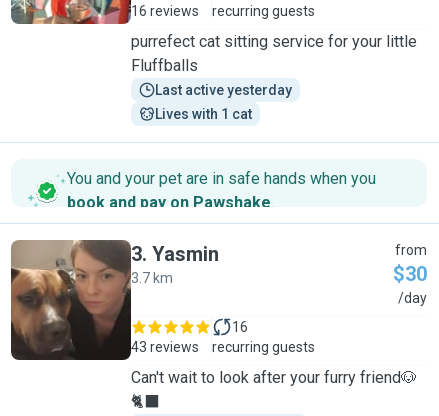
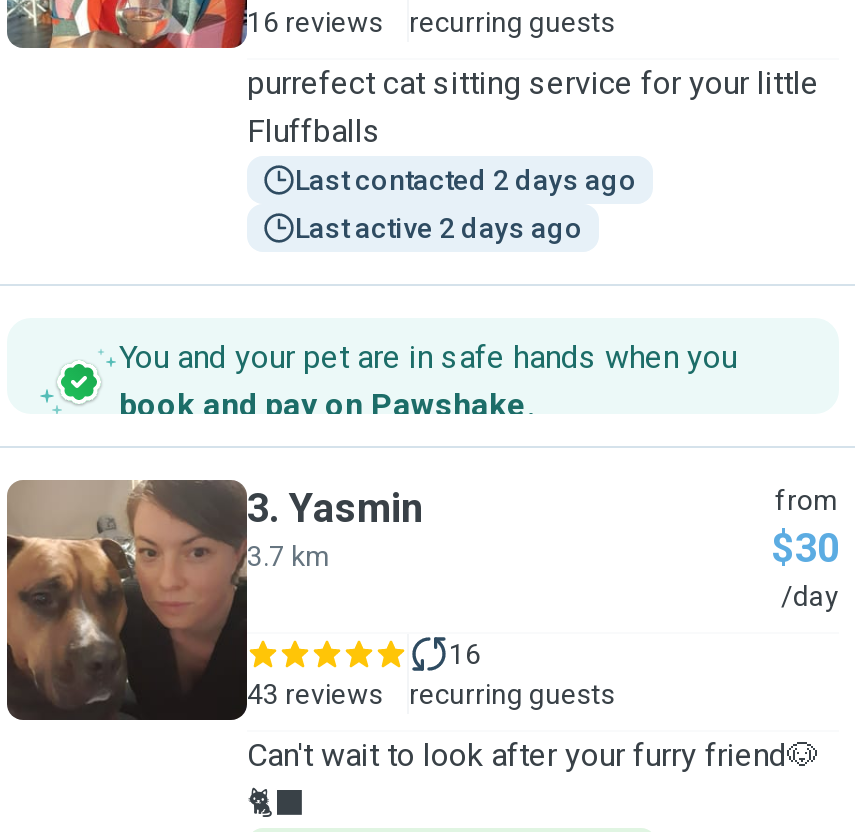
[155,82,292,98] Last active yesterday -> [295,164,637,196] Last contacted 2 days ago
[155,106,252,122] Lives with 1 cat -> [295,212,583,244] Last active 2 days ago

